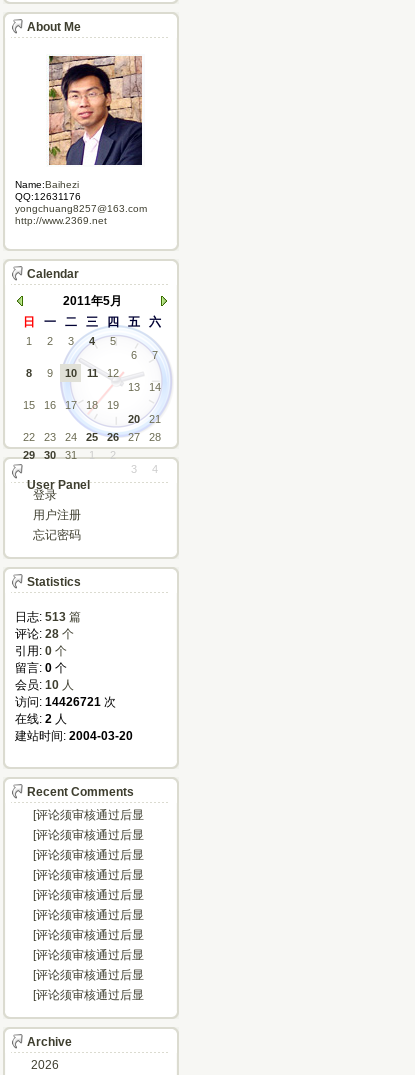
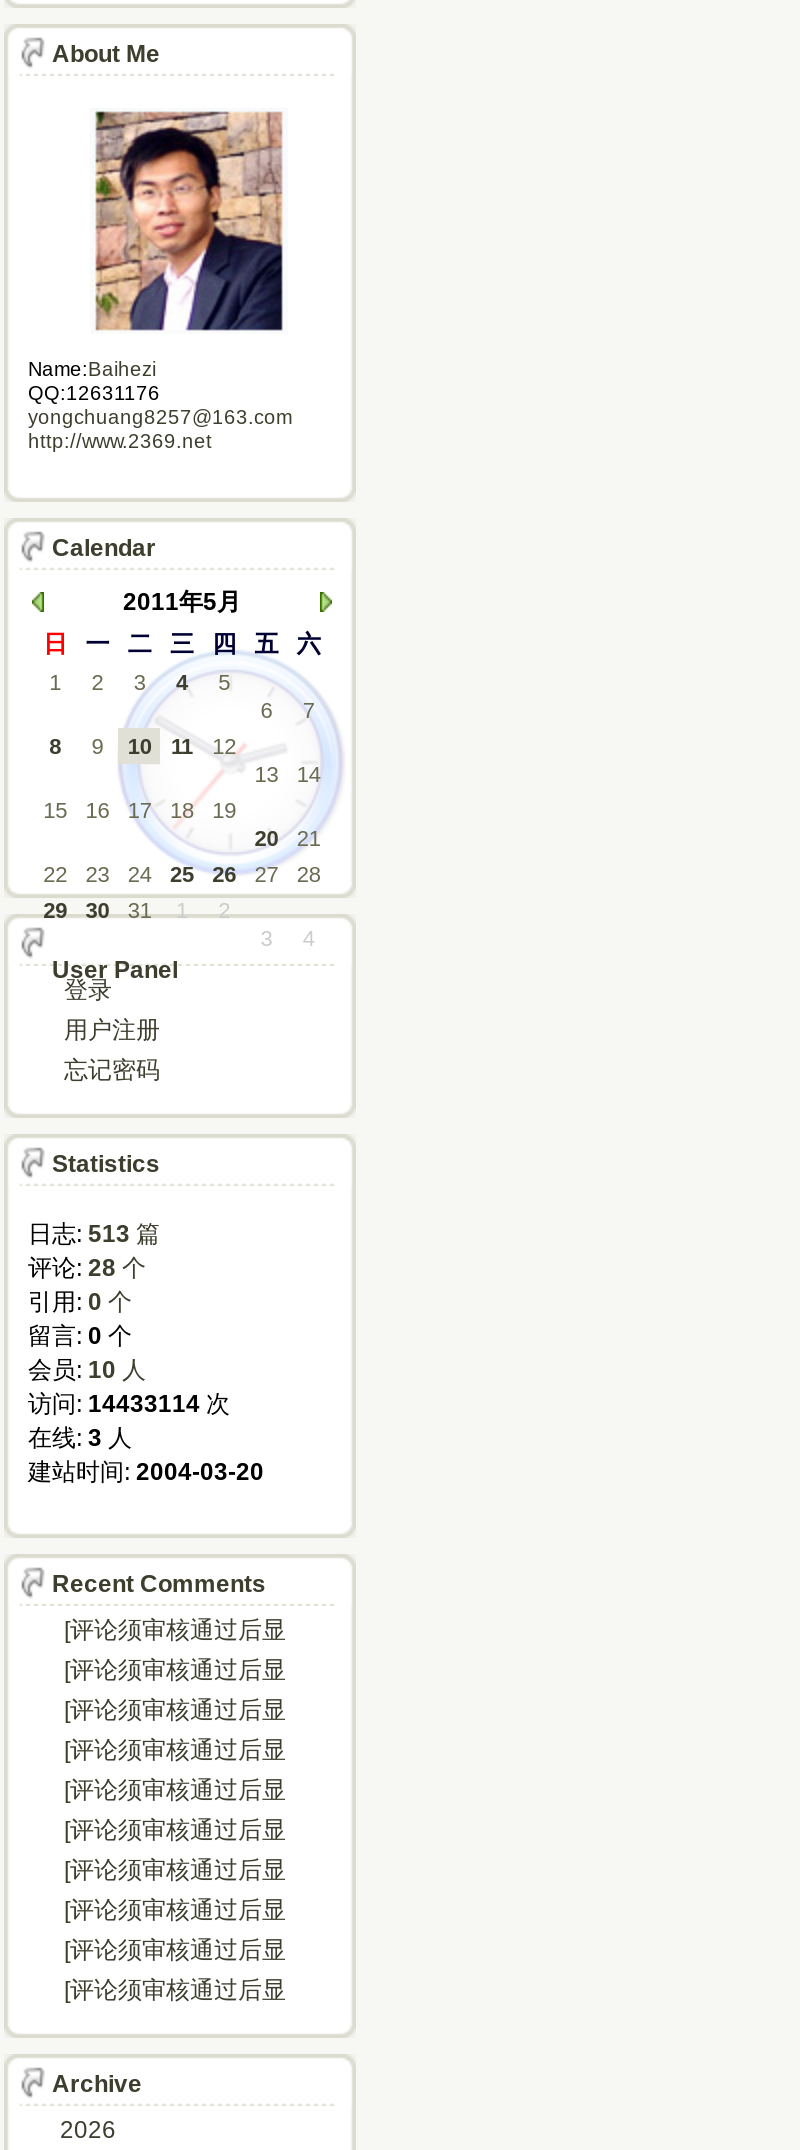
[15,695,116,709] 访问: 14426721次 -> [28,1390,230,1418] 访问: 14433114次
[15,712,67,726] 在线: 2人 -> [28,1424,132,1452] 在线: 3人

